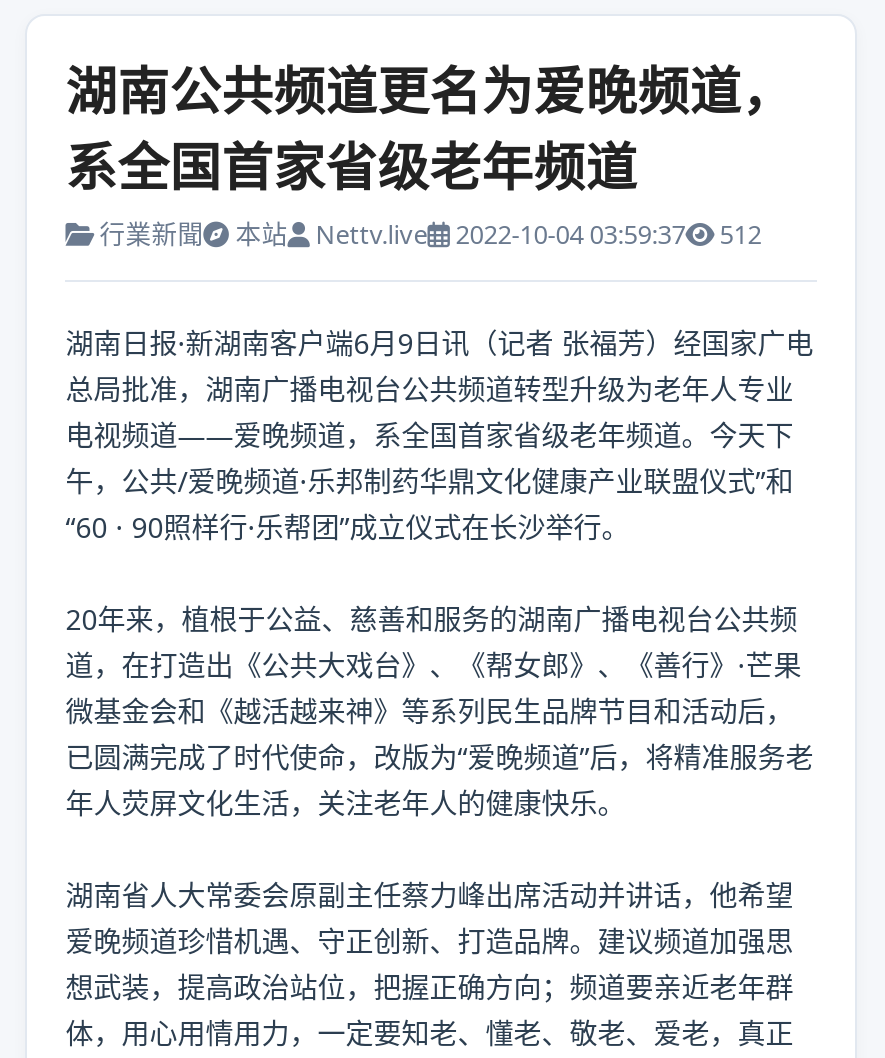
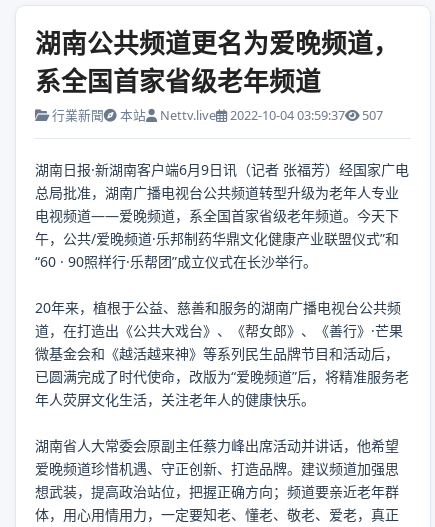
[93,215,761,251] 行業新聞 本站 Nettv.live 2022-10-04 03:59:37 512 -> [49,106,383,124] 行業新聞 本站 Nettv.live 2022-10-04 03:59:37 507

